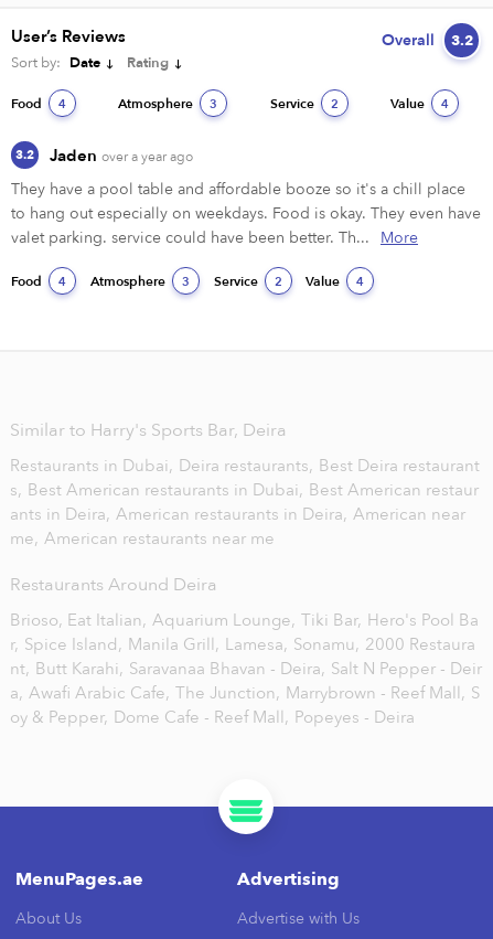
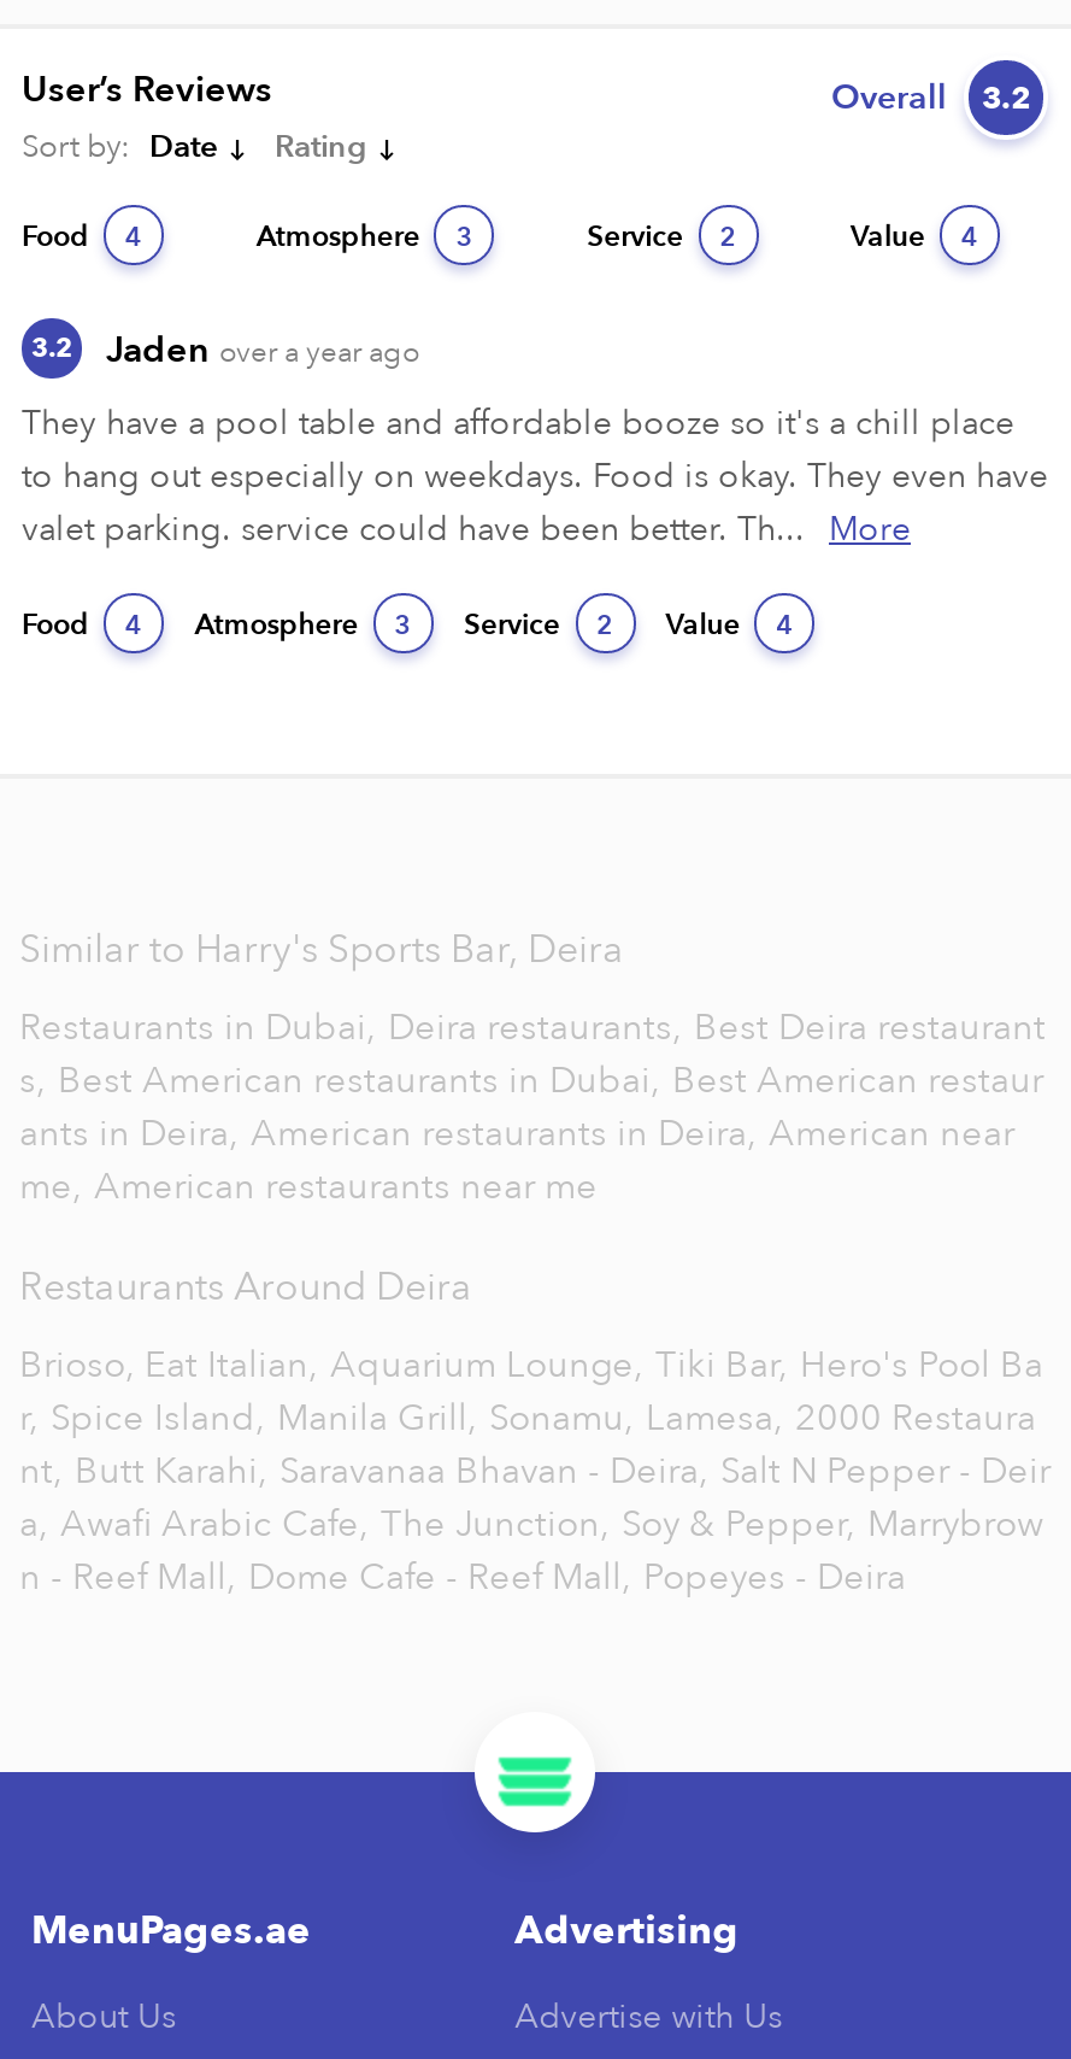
[10,633,475,655] r, Spice Island, Manila Grill, Lamesa, Sonamu, 2000 Restaura -> [19,1394,1036,1442] r, Spice Island, Manila Grill, Sonamu, Lamesa, 2000 Restaura
[10,682,480,728] a, Awafi Arabic Cafe, The Junction, Marrybrown - Reef Mall, S | oy & Pepper, Dome Cafe - Reef Mall, Popeyes - Deira -> [19,1500,1043,1601] a, Awafi Arabic Cafe, The Junction, Soy & Pepper, Marrybrow | n - Reef Mall, Dome Cafe - Reef Mall, Popeyes - Deira

